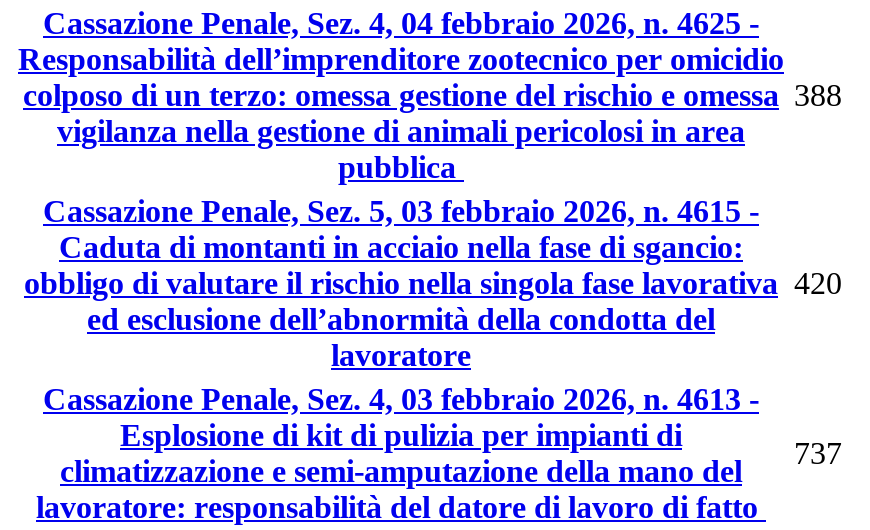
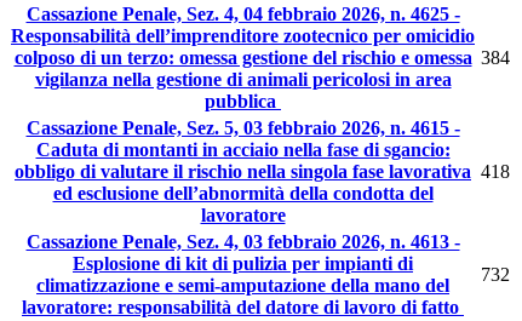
[23,78,842,112] colposo di un terzo: omessa gestione del rischio e omessa 388 -> [14,47,510,68] colposo di un terzo: omessa gestione del rischio e omessa 384
[24,266,842,300] obbligo di valutare il rischio nella singola fase lavorativa 420 -> [15,161,510,181] obbligo di valutare il rischio nella singola fase lavorativa 418
[794,436,842,470] 737 -> [481,264,510,284] 732

